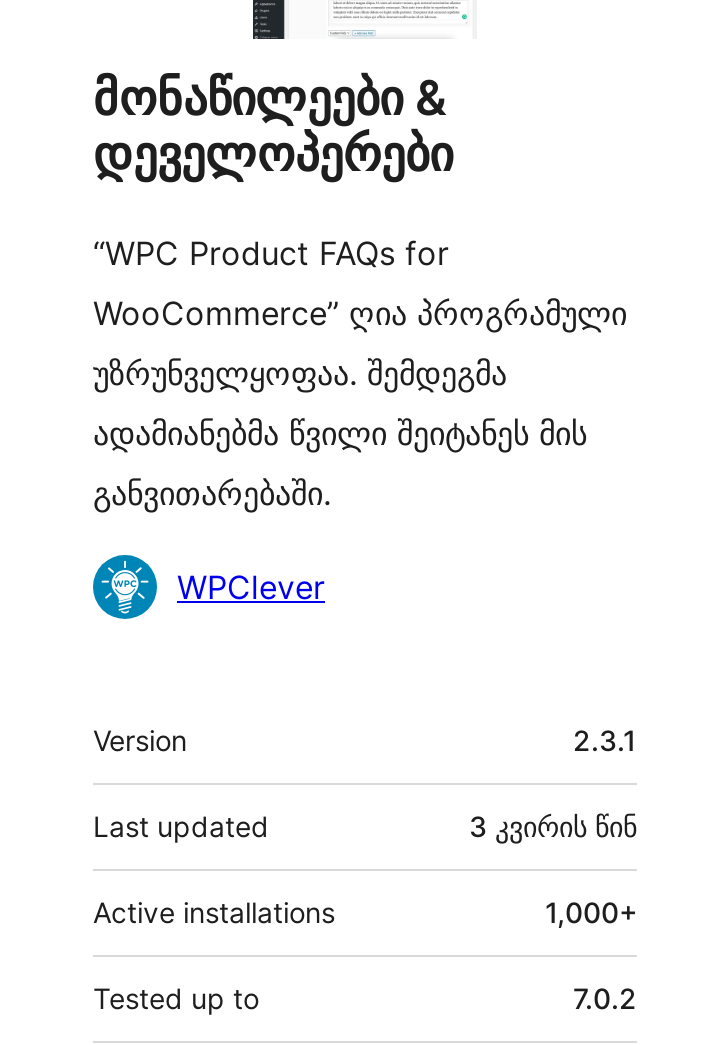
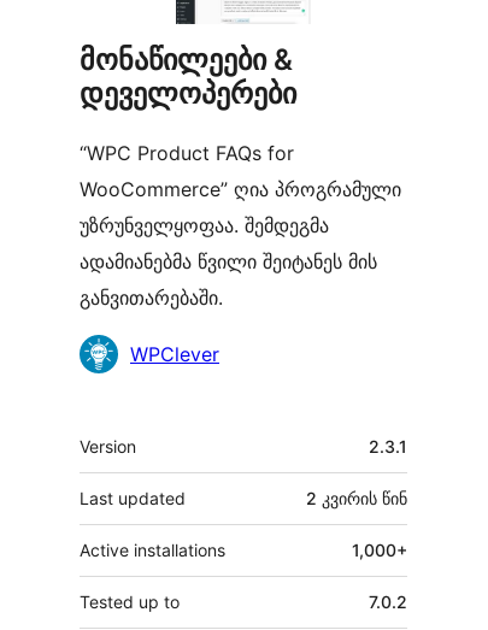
[469,809,637,843] 3 კვირის წინ -> [306,487,407,508] 2 კვირის წინ

